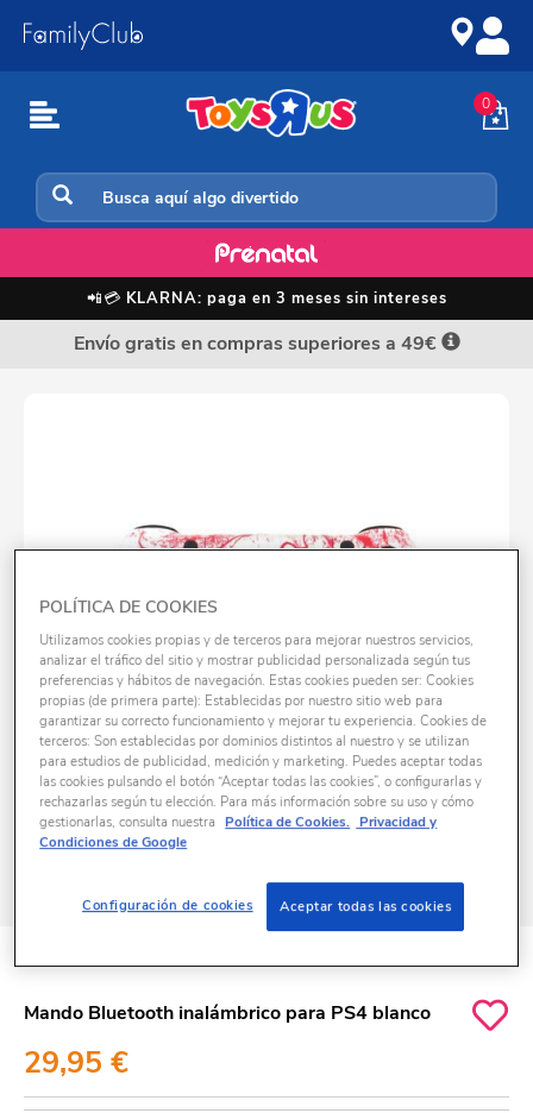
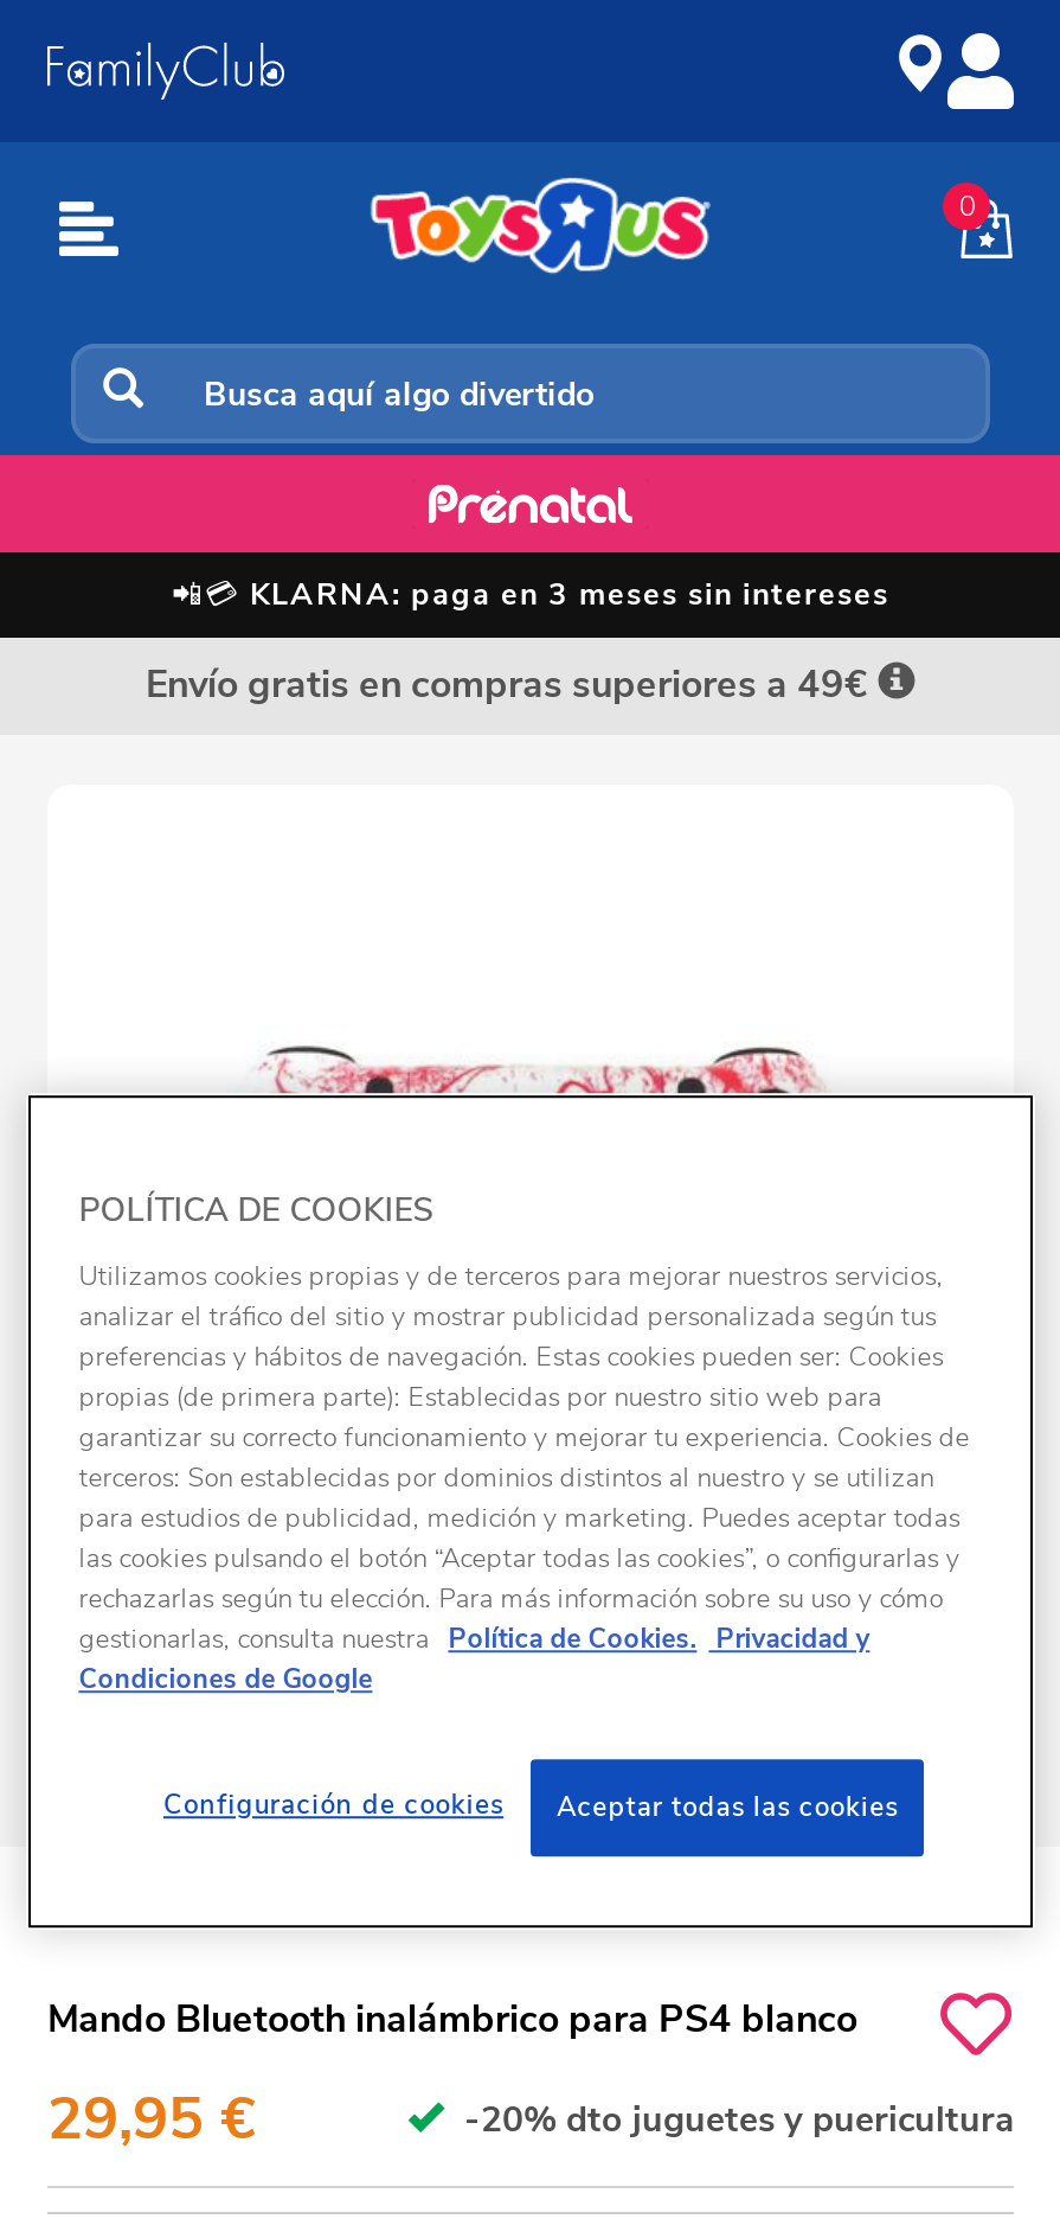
none -> [455,2096,1014,2143] -20% dto juguetes y puericultura

